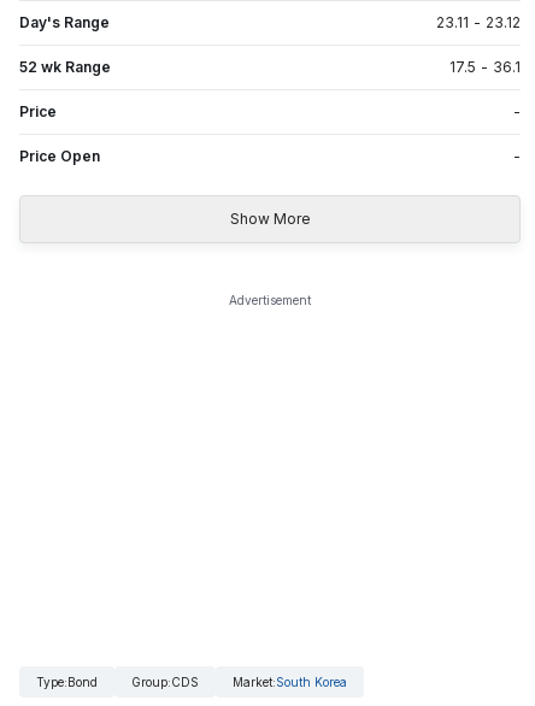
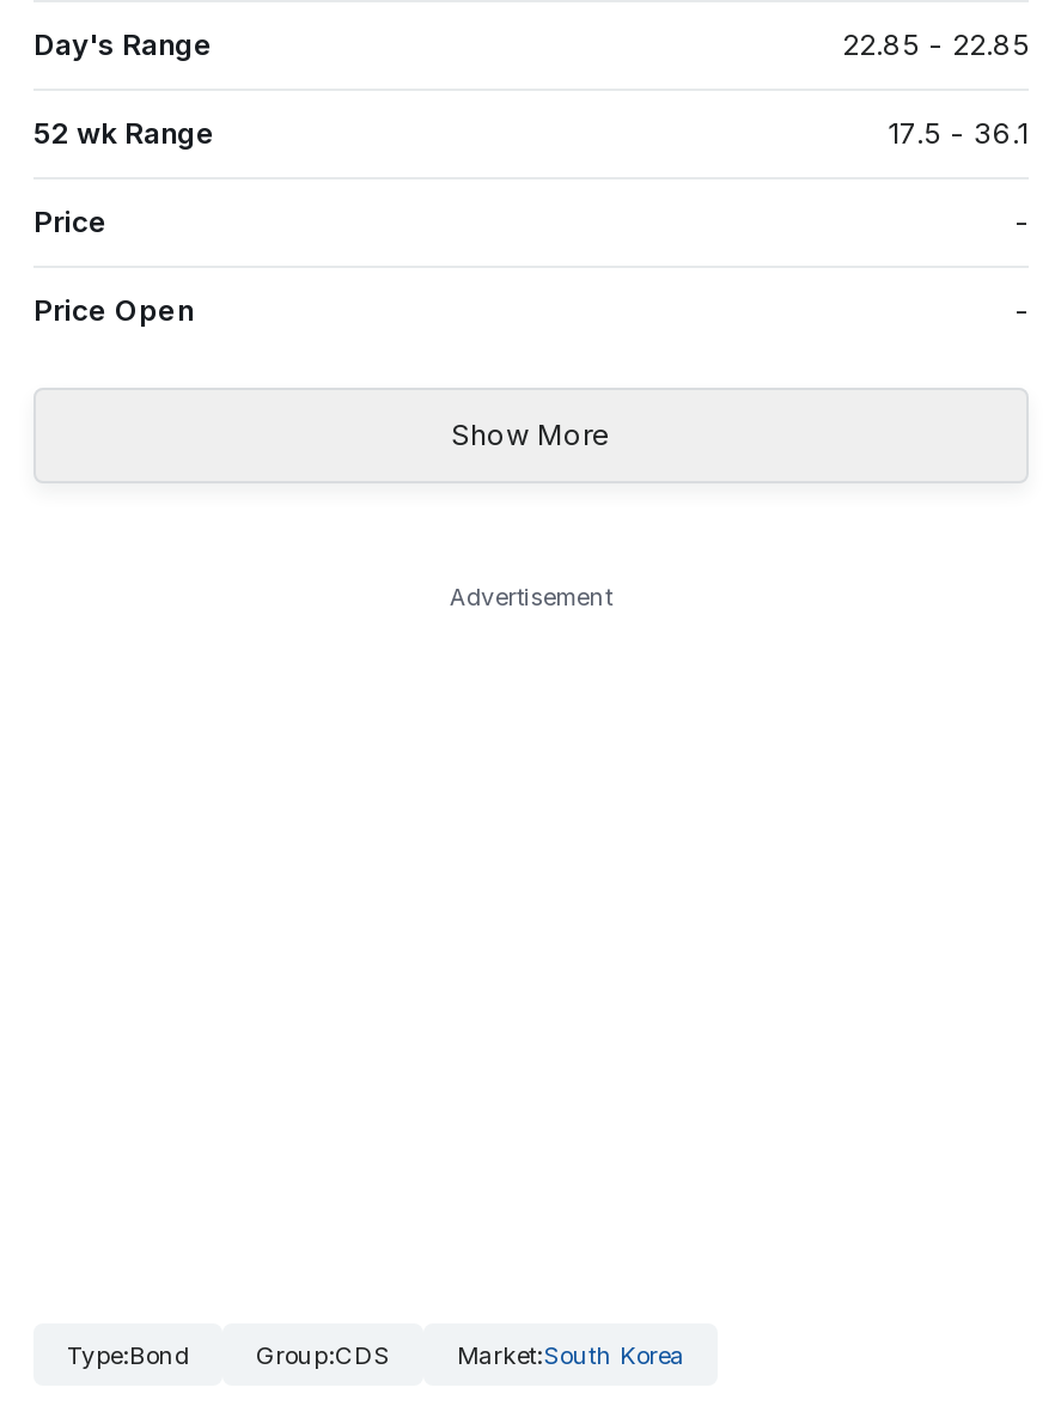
[436,13,521,31] 23.11 - 23.12 -> [842,26,1029,62] 22.85 - 22.85

